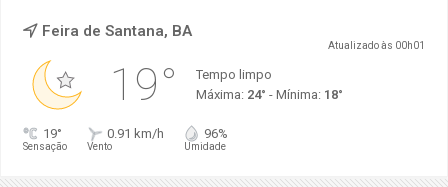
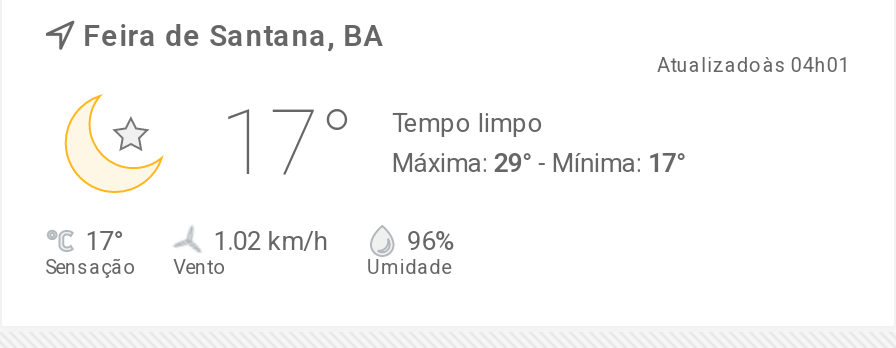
[328,40,425,51] Atualizado às 00h01 -> [657,54,851,76] Atualizado às 04h01
[110,58,177,111] 19° -> [220,90,354,196] 17°
[196,87,343,102] Máxima: 24° - Mínima: 18° -> [392,148,686,178] Máxima: 29° - Mínima: 17°
[43,126,62,141] 19° -> [85,226,123,256] 17°
[107,126,164,141] 0.91 km/h -> [213,226,327,256] 1.02 km/h

